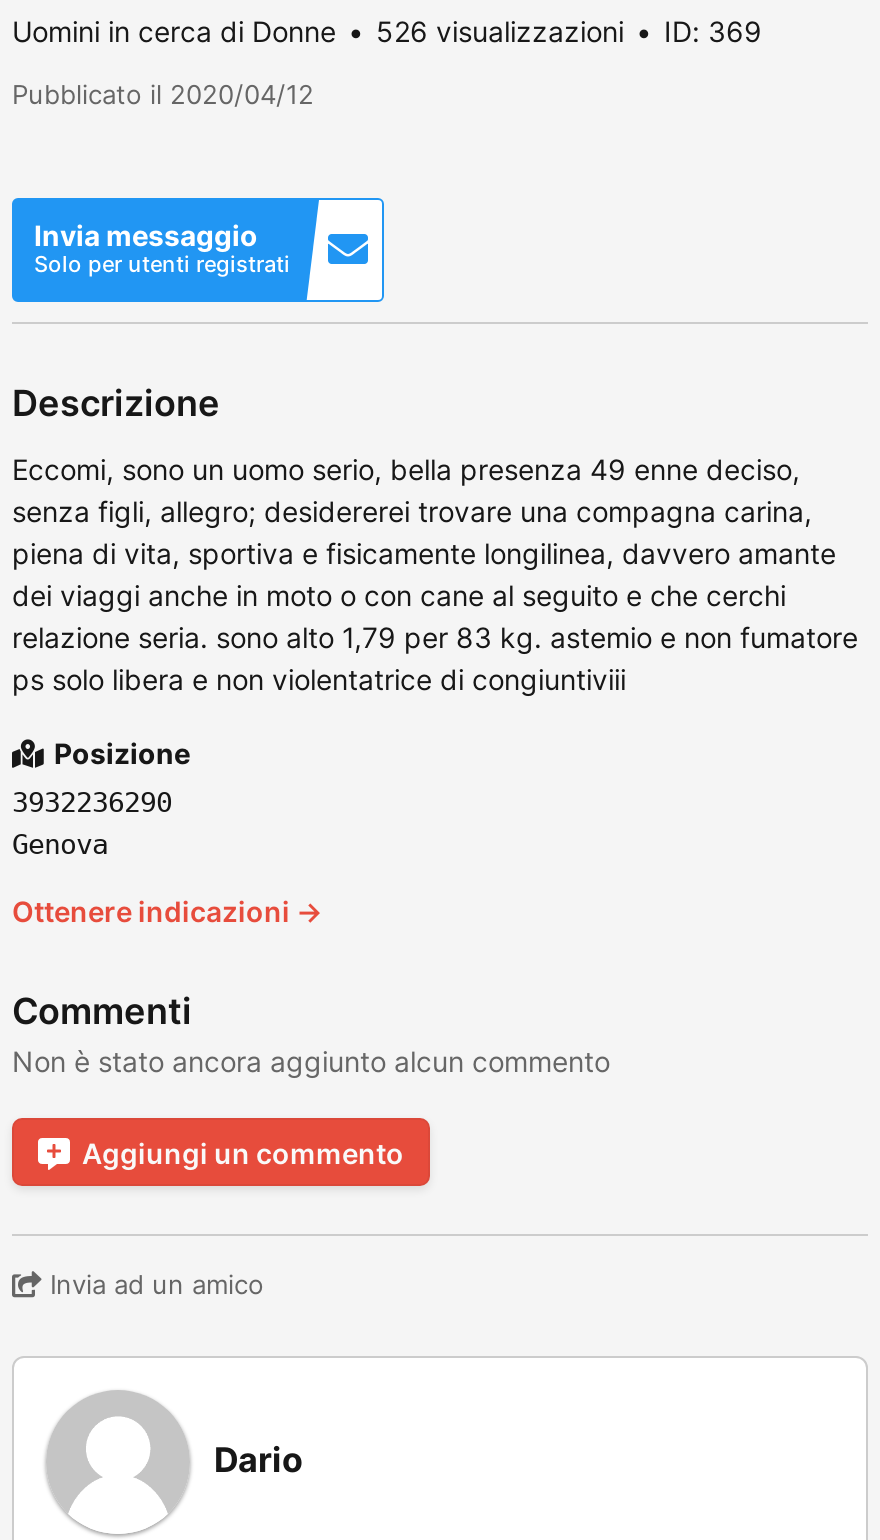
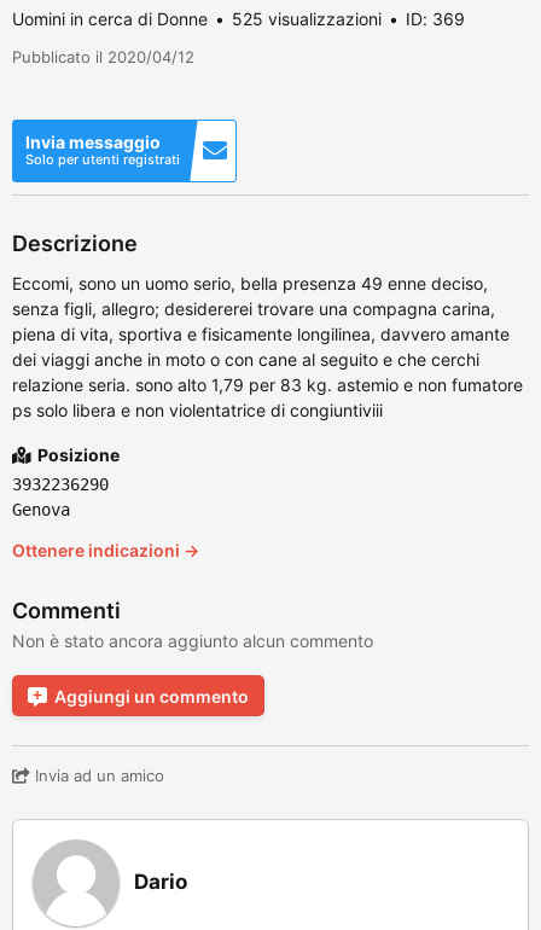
[376,13,624,47] 526 visualizzazioni -> [232,8,382,29] 525 visualizzazioni

